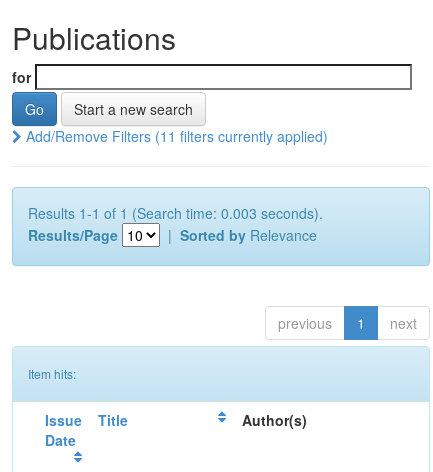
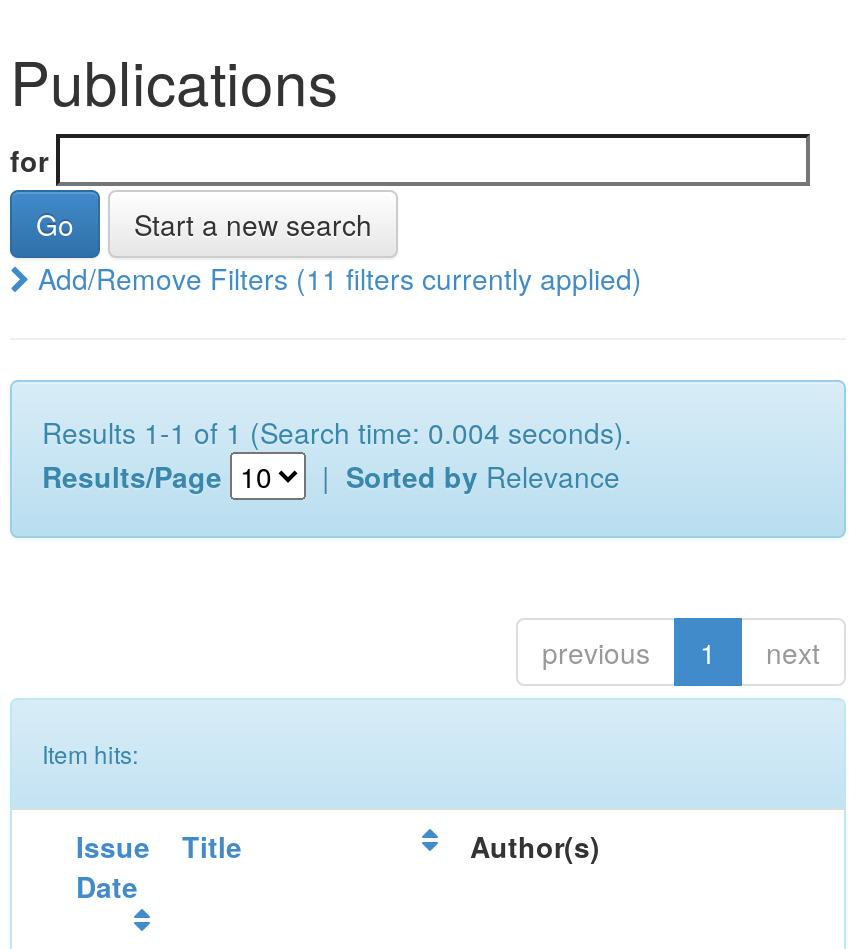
[28,203,323,223] Results 1-1 of 1 (Search time: 0.003 seconds). -> [42,412,632,452] Results 1-1 of 1 (Search time: 0.004 seconds).

